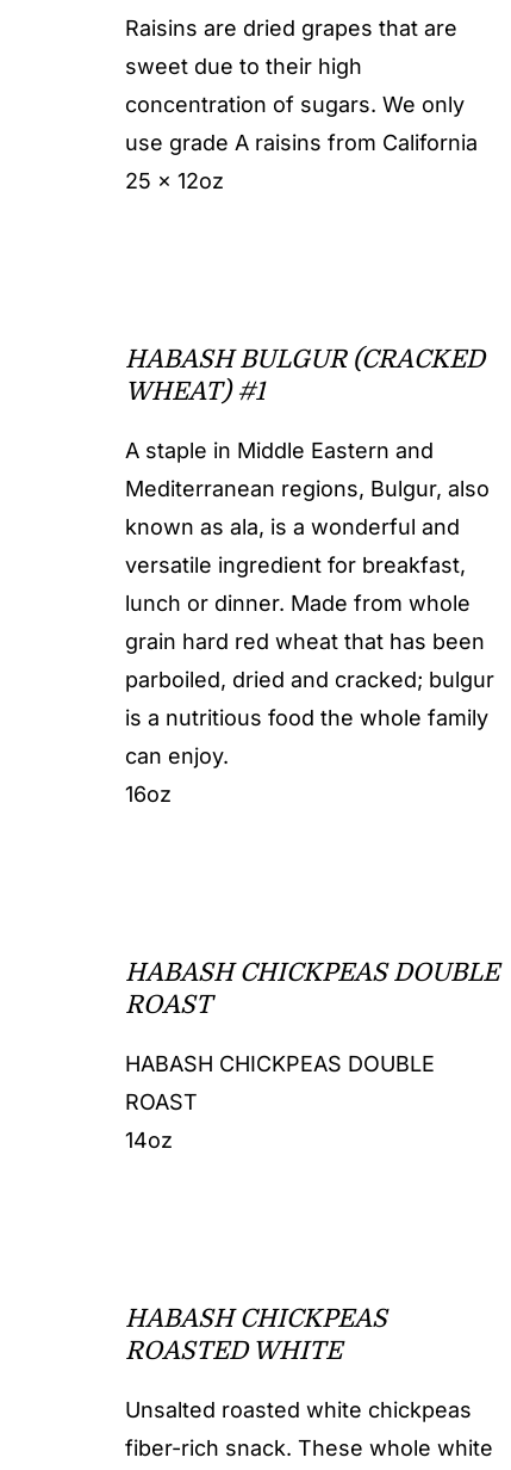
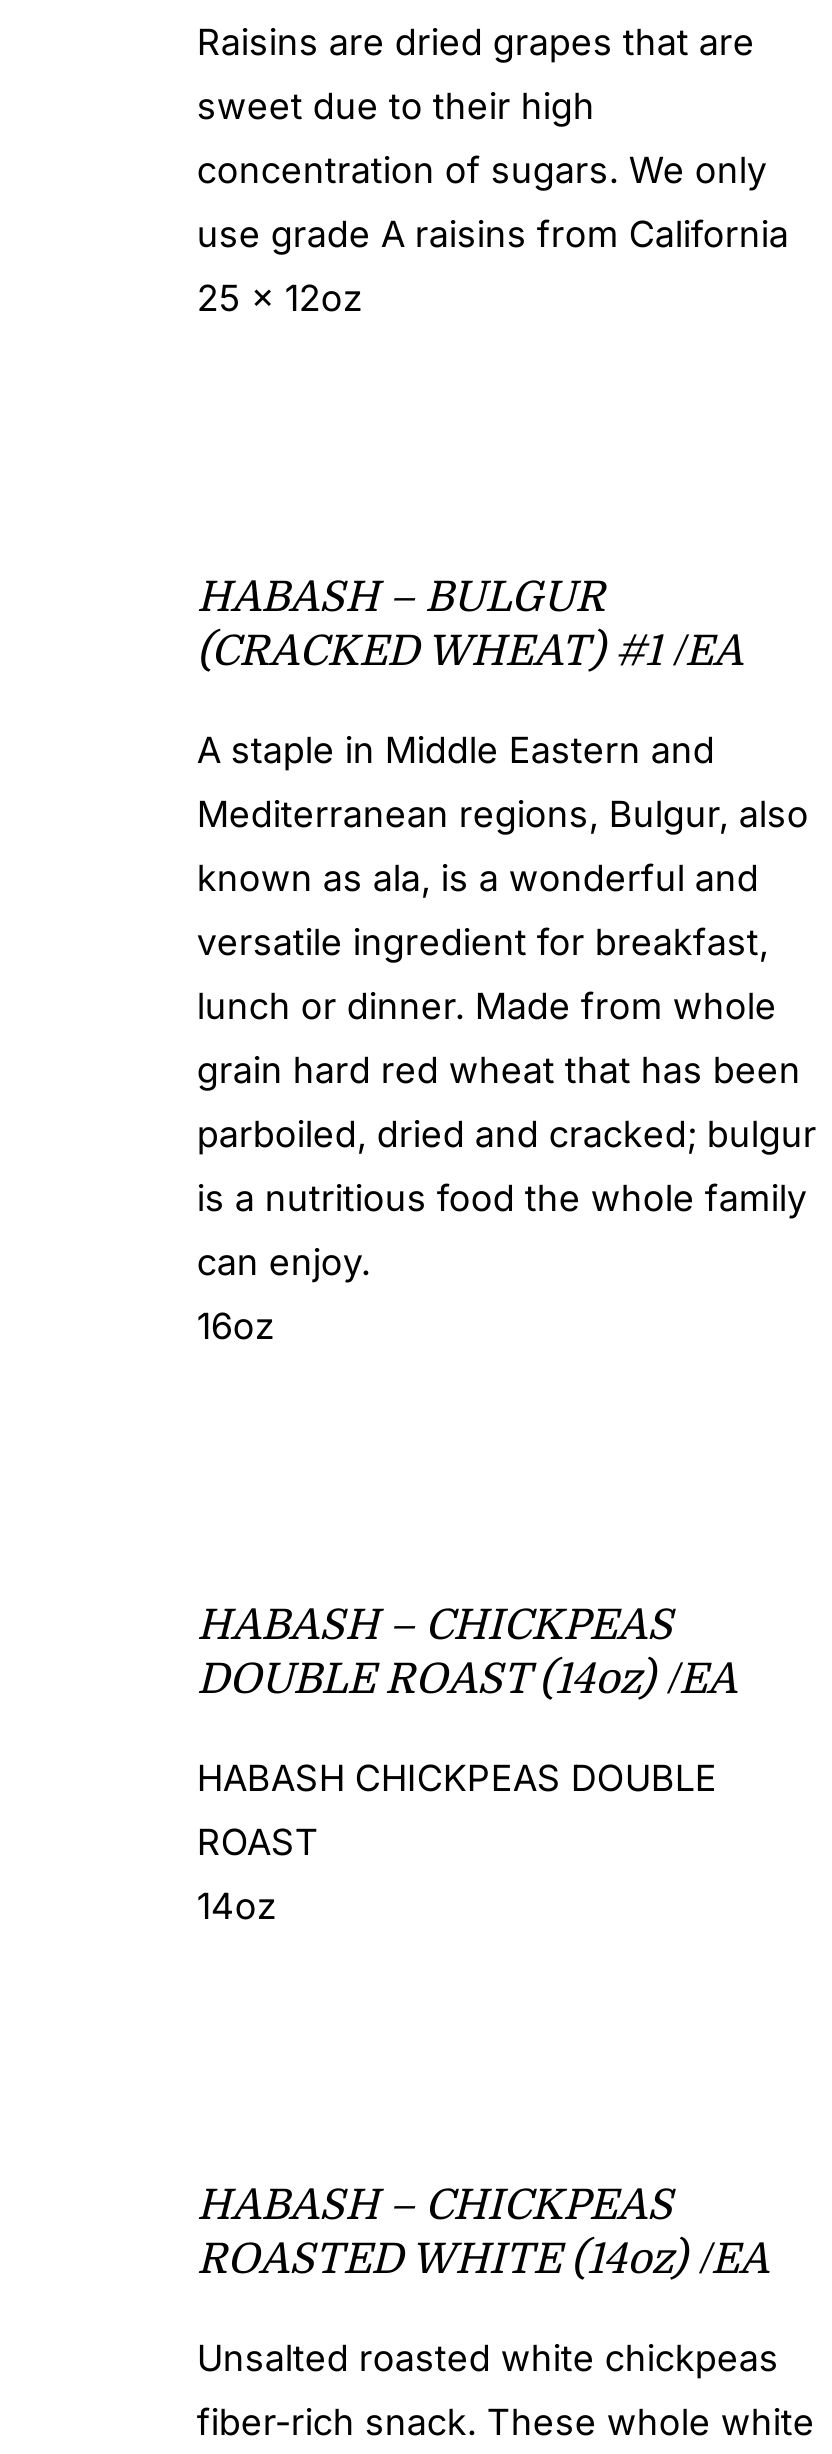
[126,345,485,406] HABASH BULGUR (CRACKED | WHEAT) #1 -> [197,573,743,675] HABASH – BULGUR | (CRACKED WHEAT) #1 /EA
[126,958,500,1019] HABASH CHICKPEAS DOUBLE | ROAST -> [197,1601,737,1703] HABASH – CHICKPEAS | DOUBLE ROAST (14oz) /EA
[126,1304,388,1365] HABASH CHICKPEAS | ROASTED WHITE -> [197,2181,769,2283] HABASH – CHICKPEAS | ROASTED WHITE (14oz) /EA

